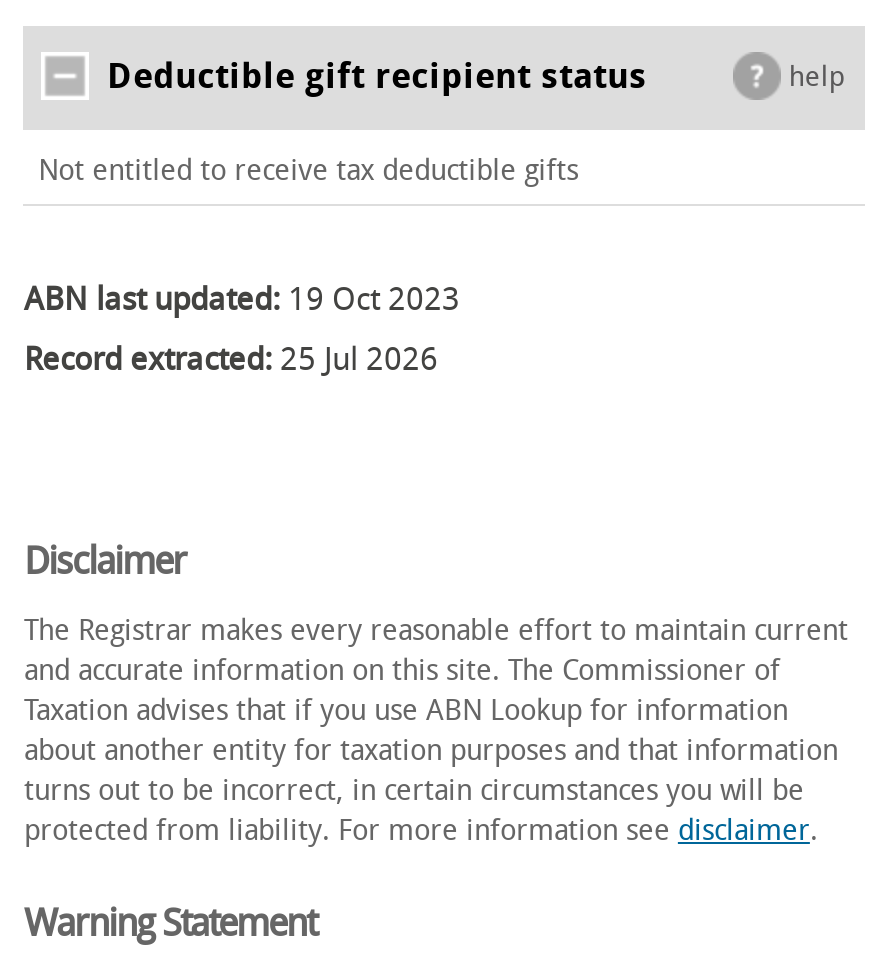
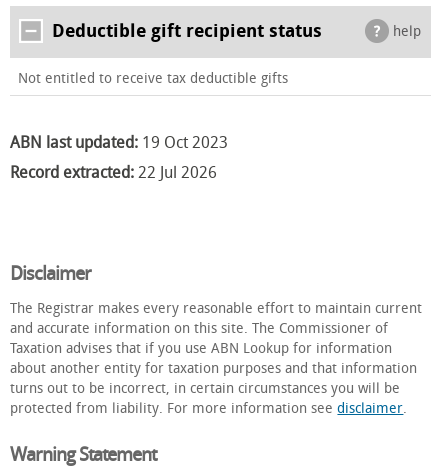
[24,341,438,379] Record extracted: 25 Jul 2026 -> [10,163,217,182] Record extracted: 22 Jul 2026

